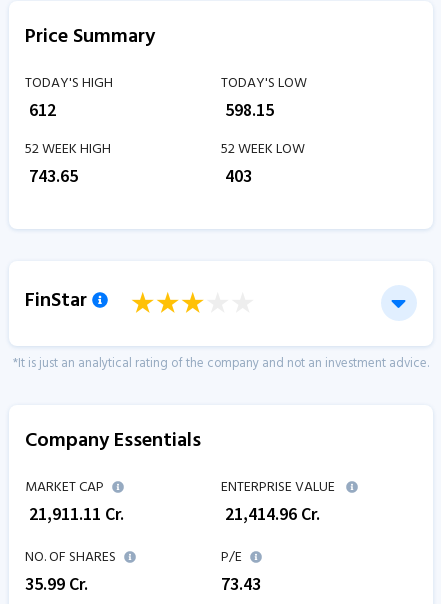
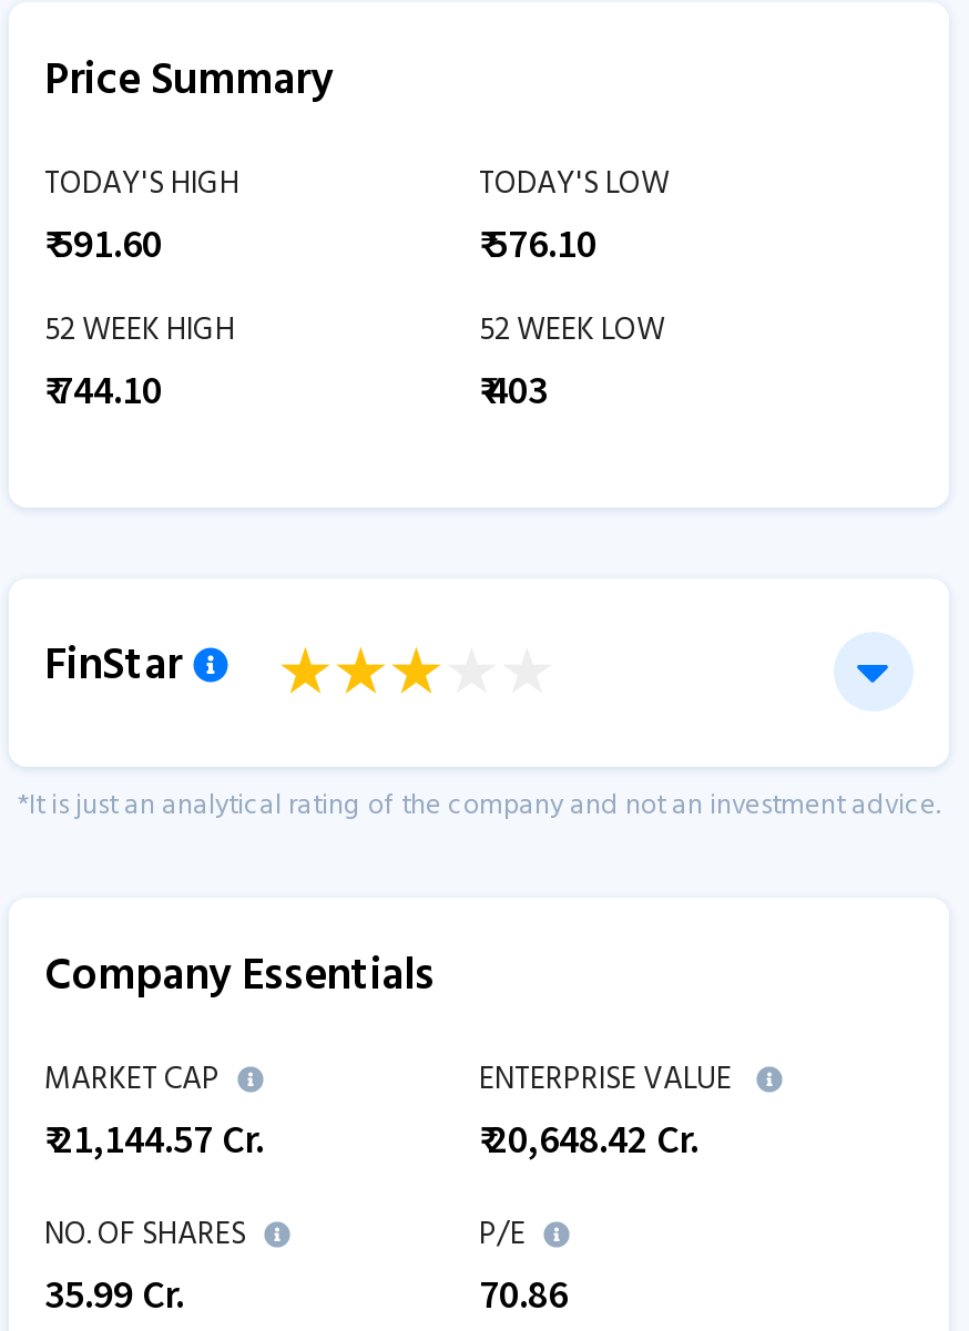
[25,98,56,121] ₹612 -> [44,217,162,268] ₹591.60
[221,98,274,121] ₹598.15 -> [479,217,596,268] ₹576.10
[25,164,78,187] ₹743.65 -> [44,364,162,414] ₹744.10
[25,502,124,525] ₹21,911.11 Cr. -> [44,1113,264,1164] ₹21,144.57 Cr.
[221,502,320,525] ₹21,414.96 Cr. -> [479,1113,698,1164] ₹20,648.42 Cr.
[221,572,261,595] 73.43 -> [479,1268,568,1319] 70.86

